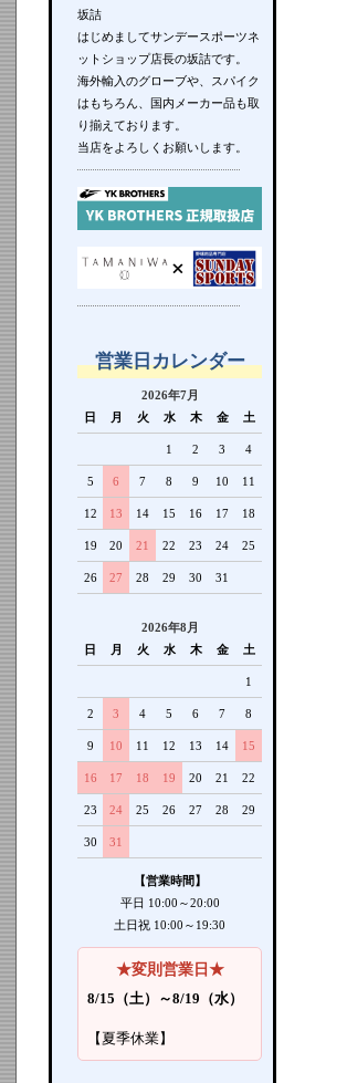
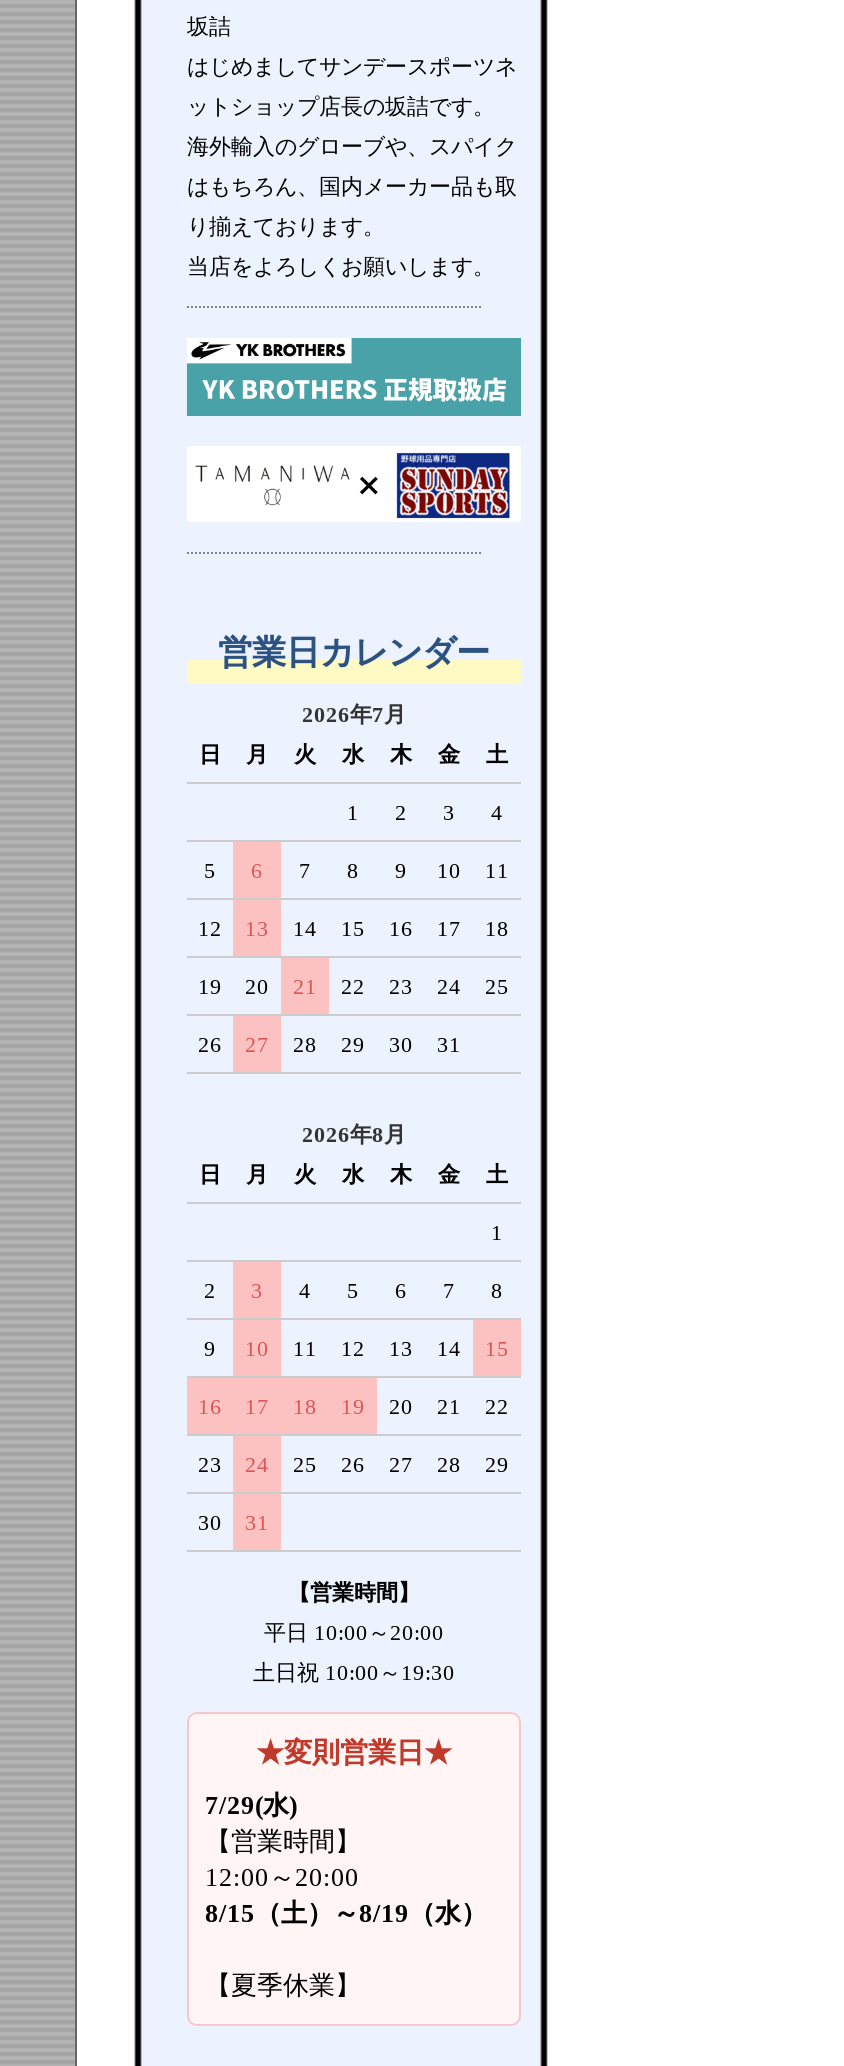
none -> [205,1791,393,1893] 7/29(水) | 【営業時間】 | 12:00～20:00

